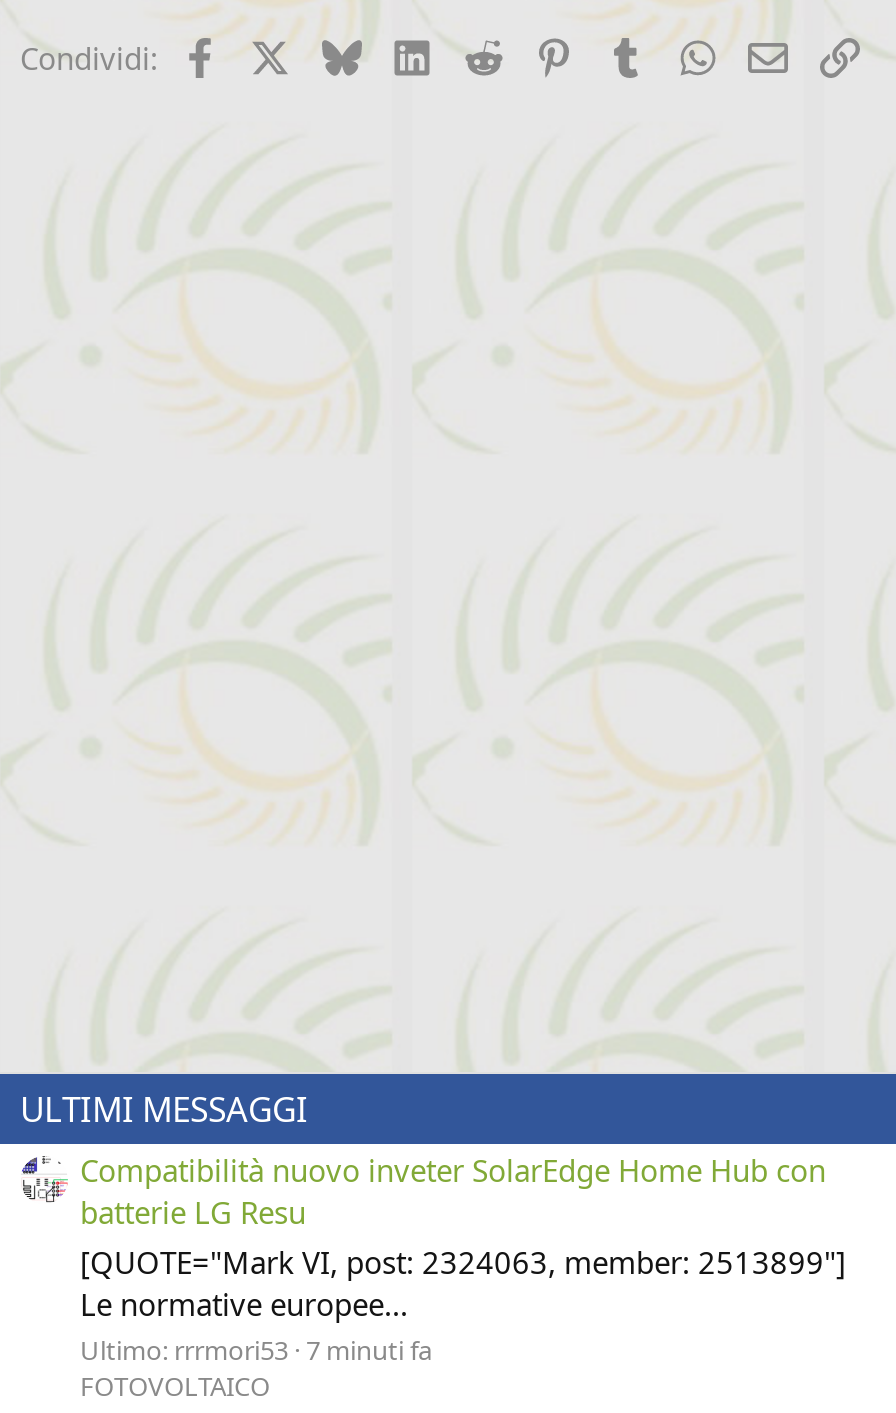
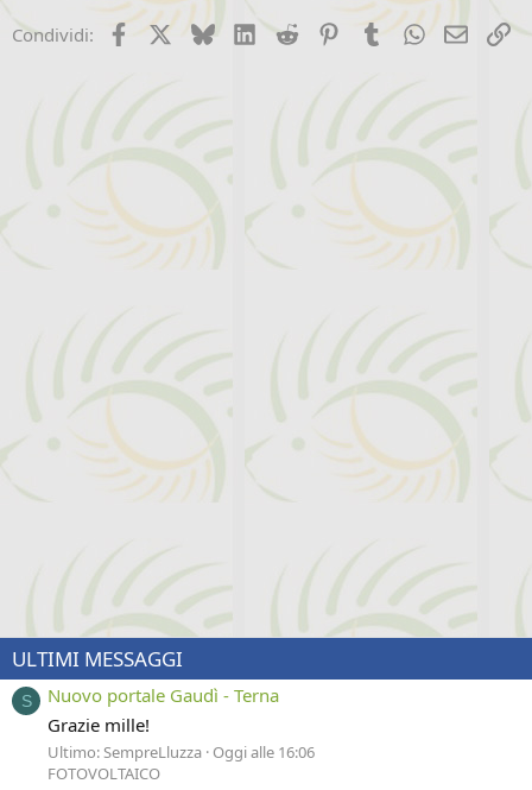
[80,1150,846,1369] Compatibilità nuovo inveter SolarEdge Home Hub con | batterie LG Resu | [QUOTE="Mark VI, post: 2324063, member: 2513899"] | Le normative europee... | Ultimo: rrrmori53 7 minuti fa -> [21,683,315,763] S | Nuovo portale Gaudì - Terna | Grazie mille! | Ultimo: SempreLluzza Oggi alle 16:06

